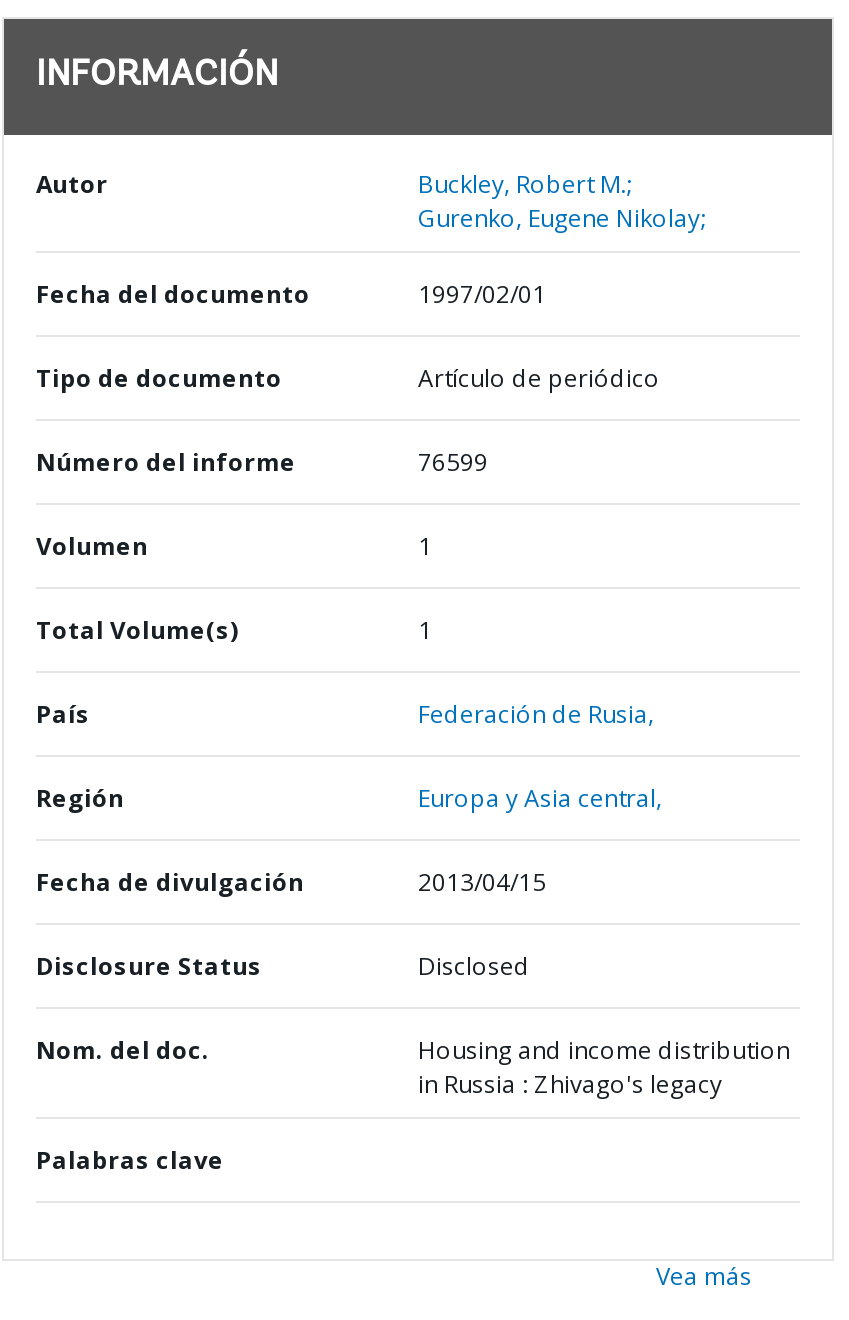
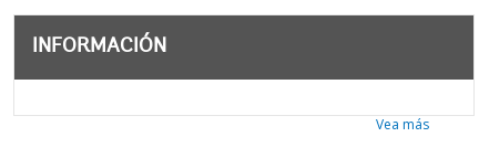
[36,167,790,1177] Autor | Buckley, Robert M.; | Gurenko, Eugene Nikolay; | Fecha del documento | 1997/02/01 | Tipo de documento | Artículo de periódico | Número del informe | 76599 | Volumen | 1 | Total Volume(s) | 1 | País | Federación de Rusia, | Región | Europa y Asia central, | Fecha de divulgación | 2013/04/15 | Disclosure Status | Disclosed | Nom. del doc. | Housing and income distribution | in Russia : Zhivago's legacy | Palabras clave -> none

